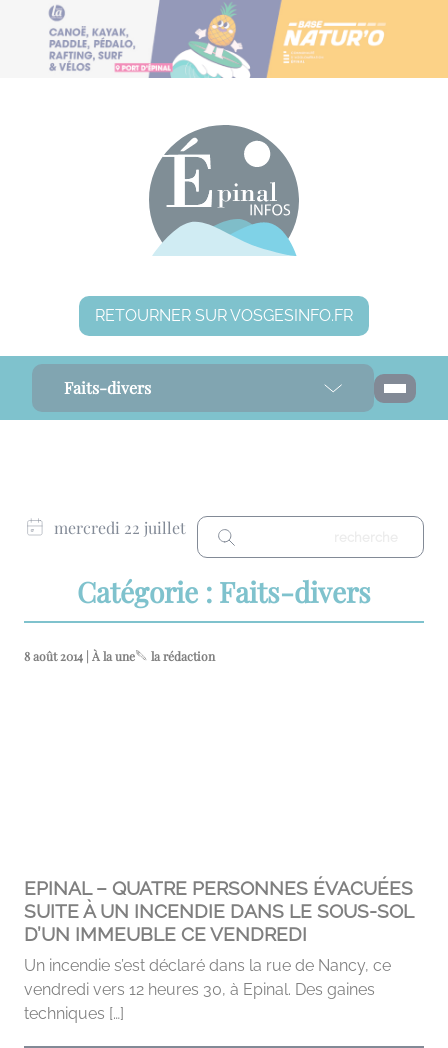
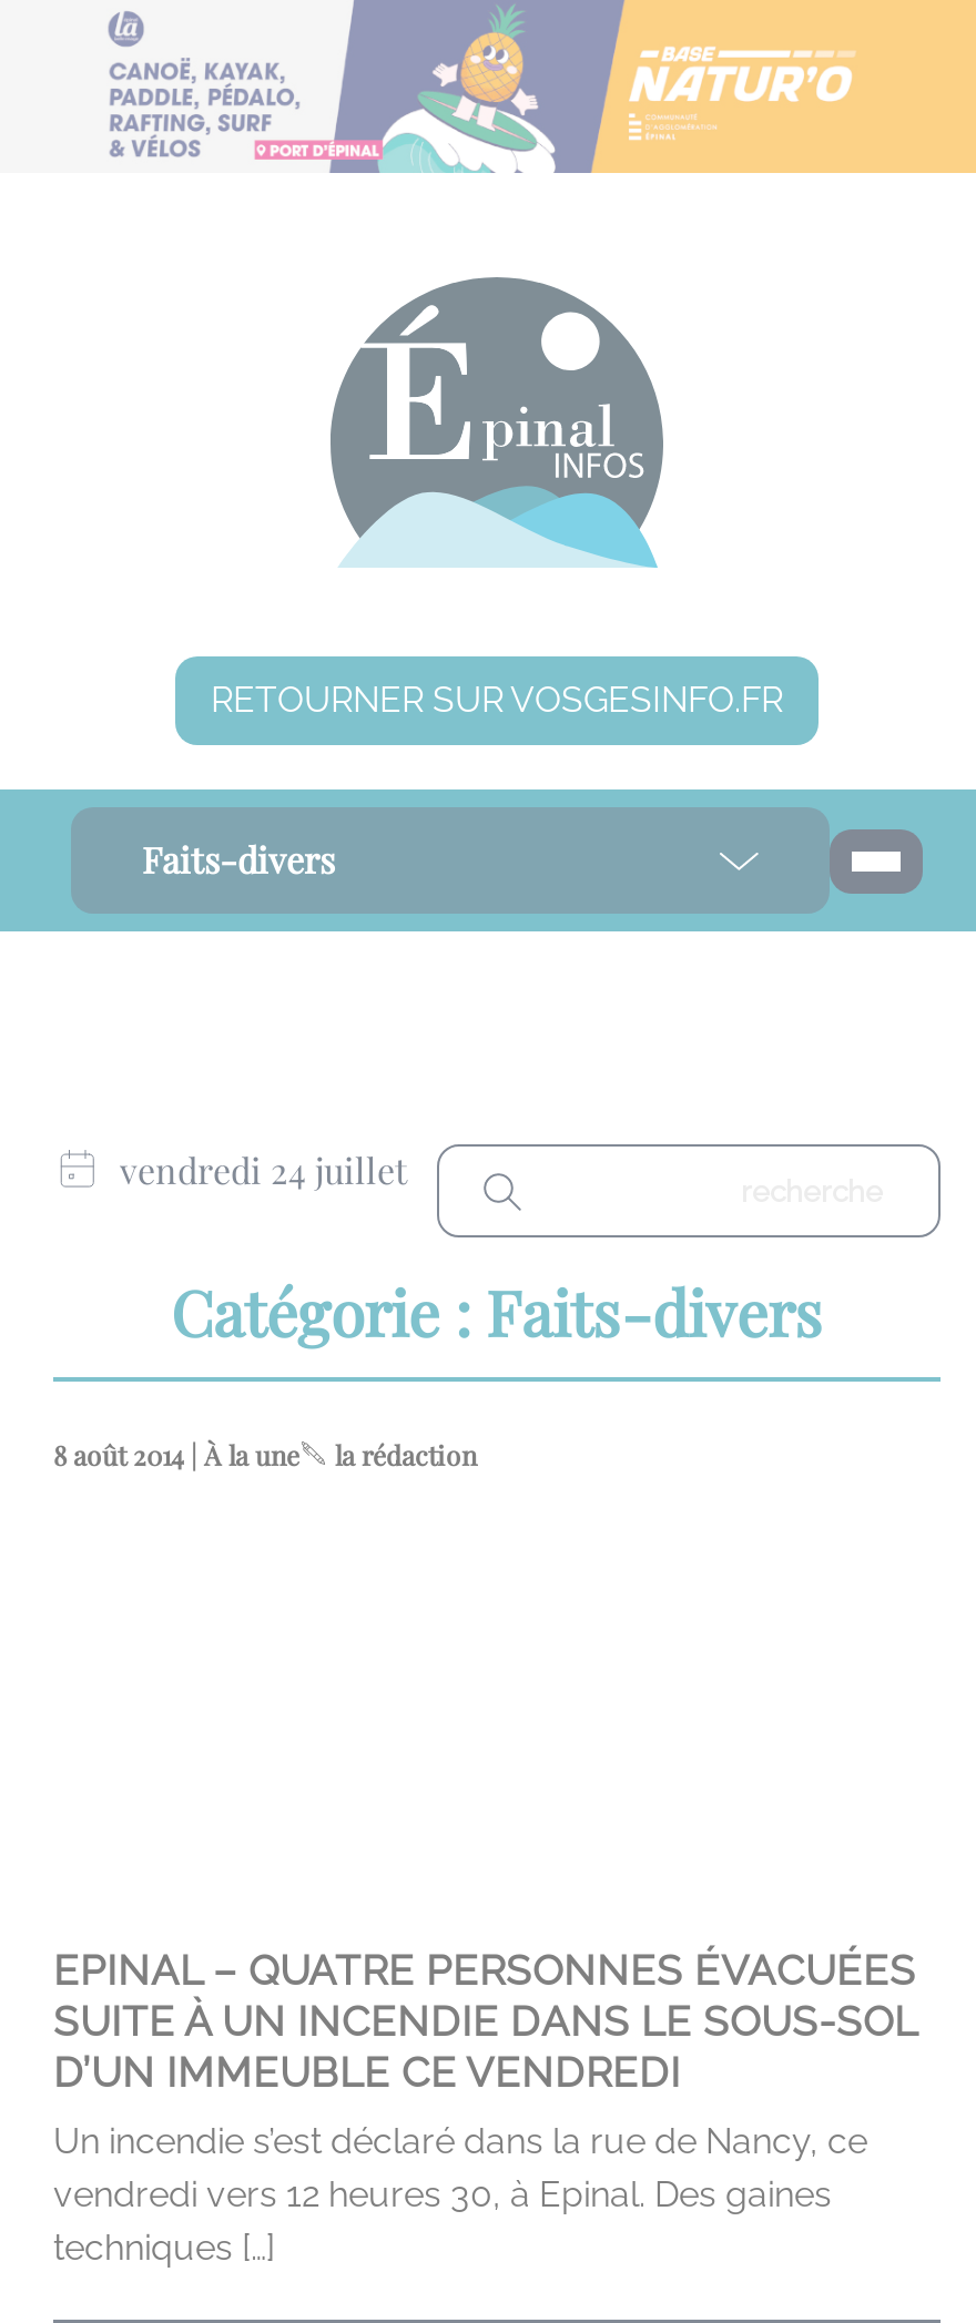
[54,517,186,538] mercredi 22 juillet -> [120,1147,408,1193] vendredi 24 juillet

